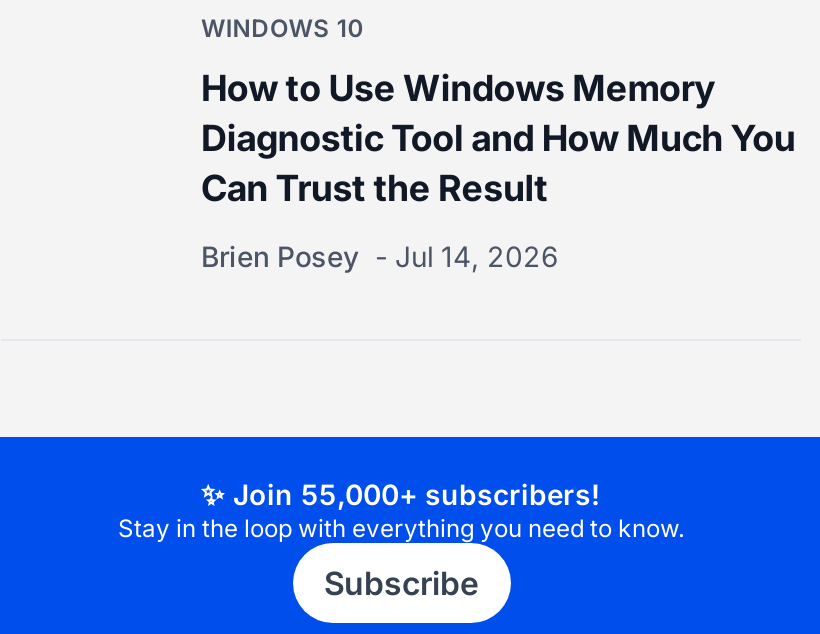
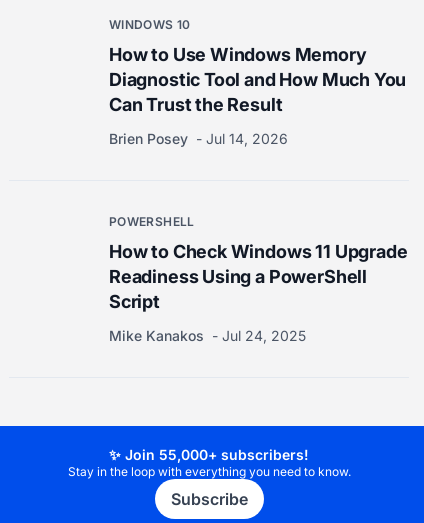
none -> [109,214,407,344] POWERSHELL | How to Check Windows 11 Upgrade | Readiness Using a PowerShell | Script | Mike Kanakos | Jul 24, 2025

